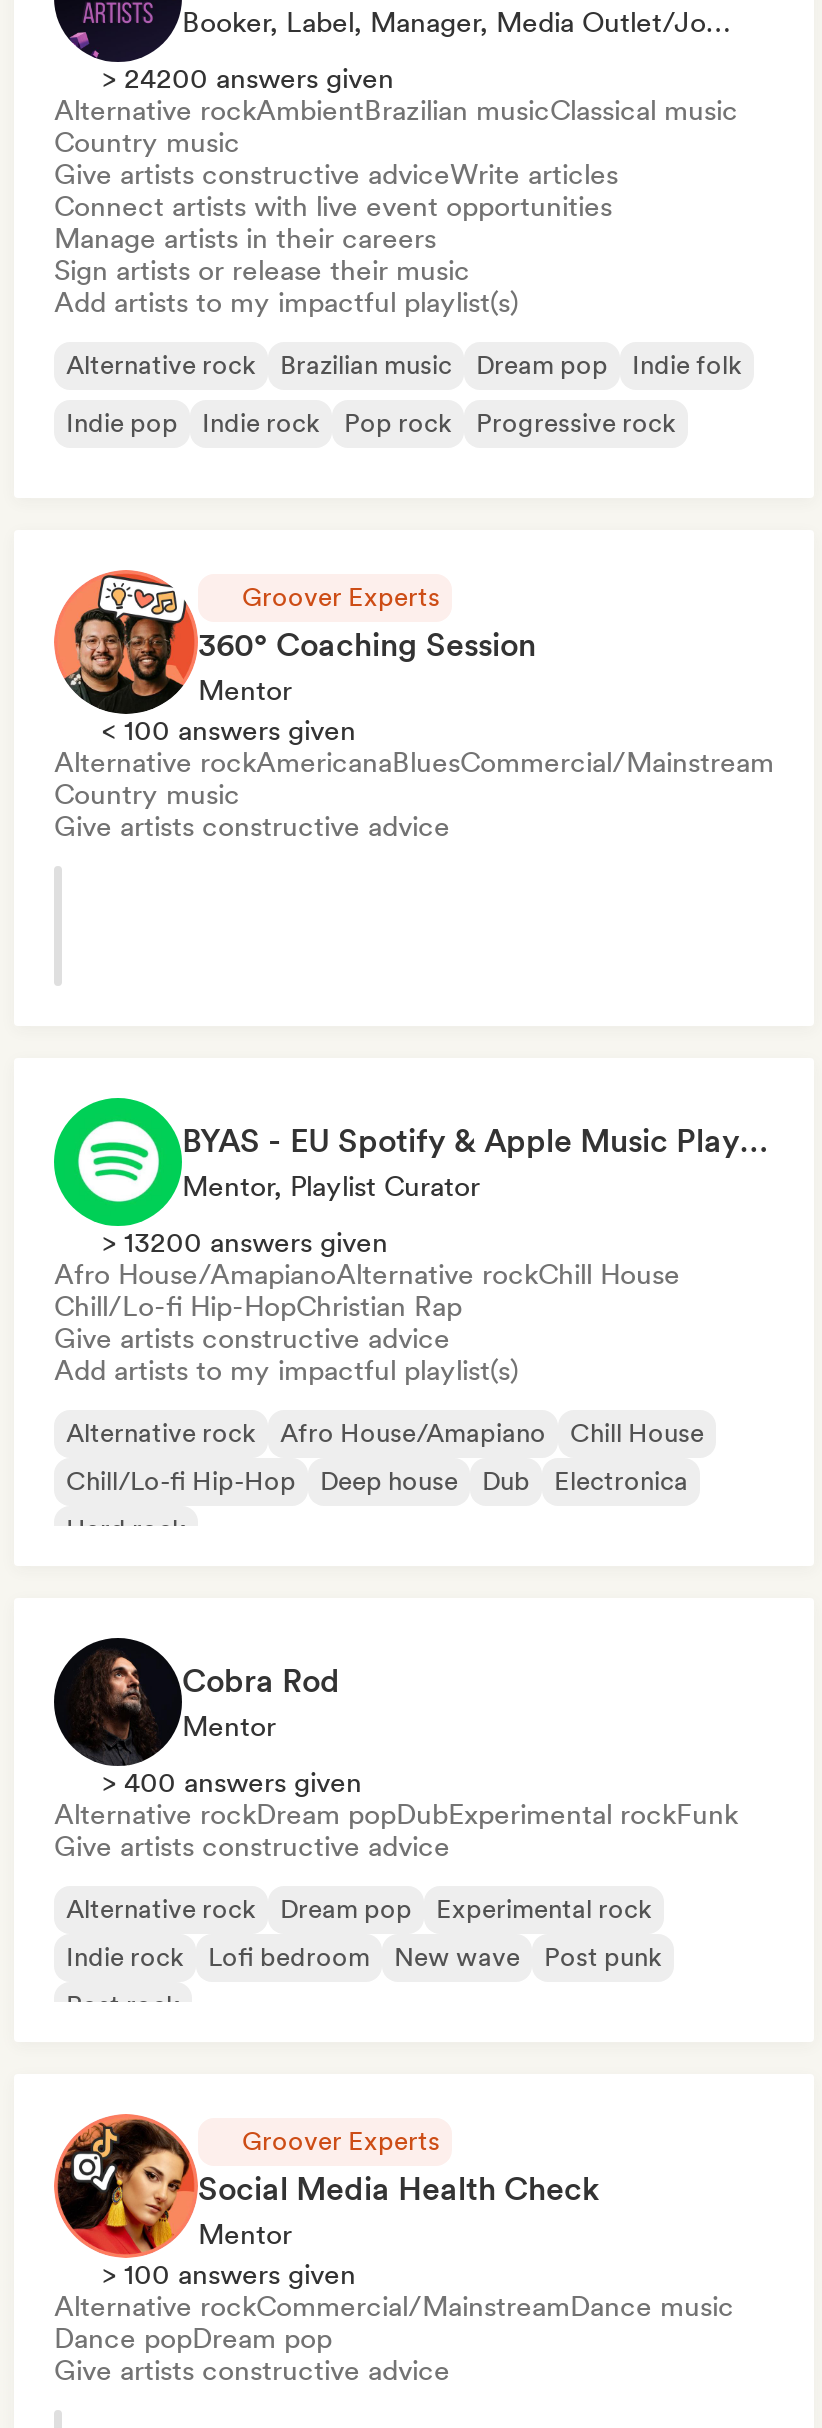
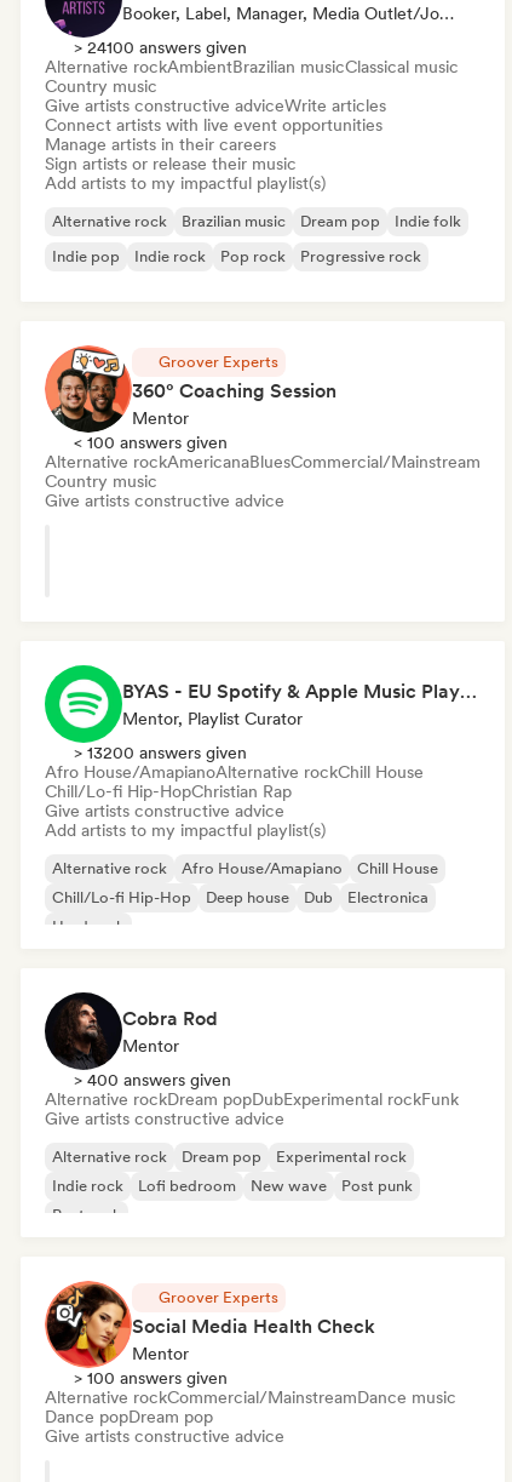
[102,62,394,94] > 24200 answers given -> [74,38,247,57] > 24100 answers given

